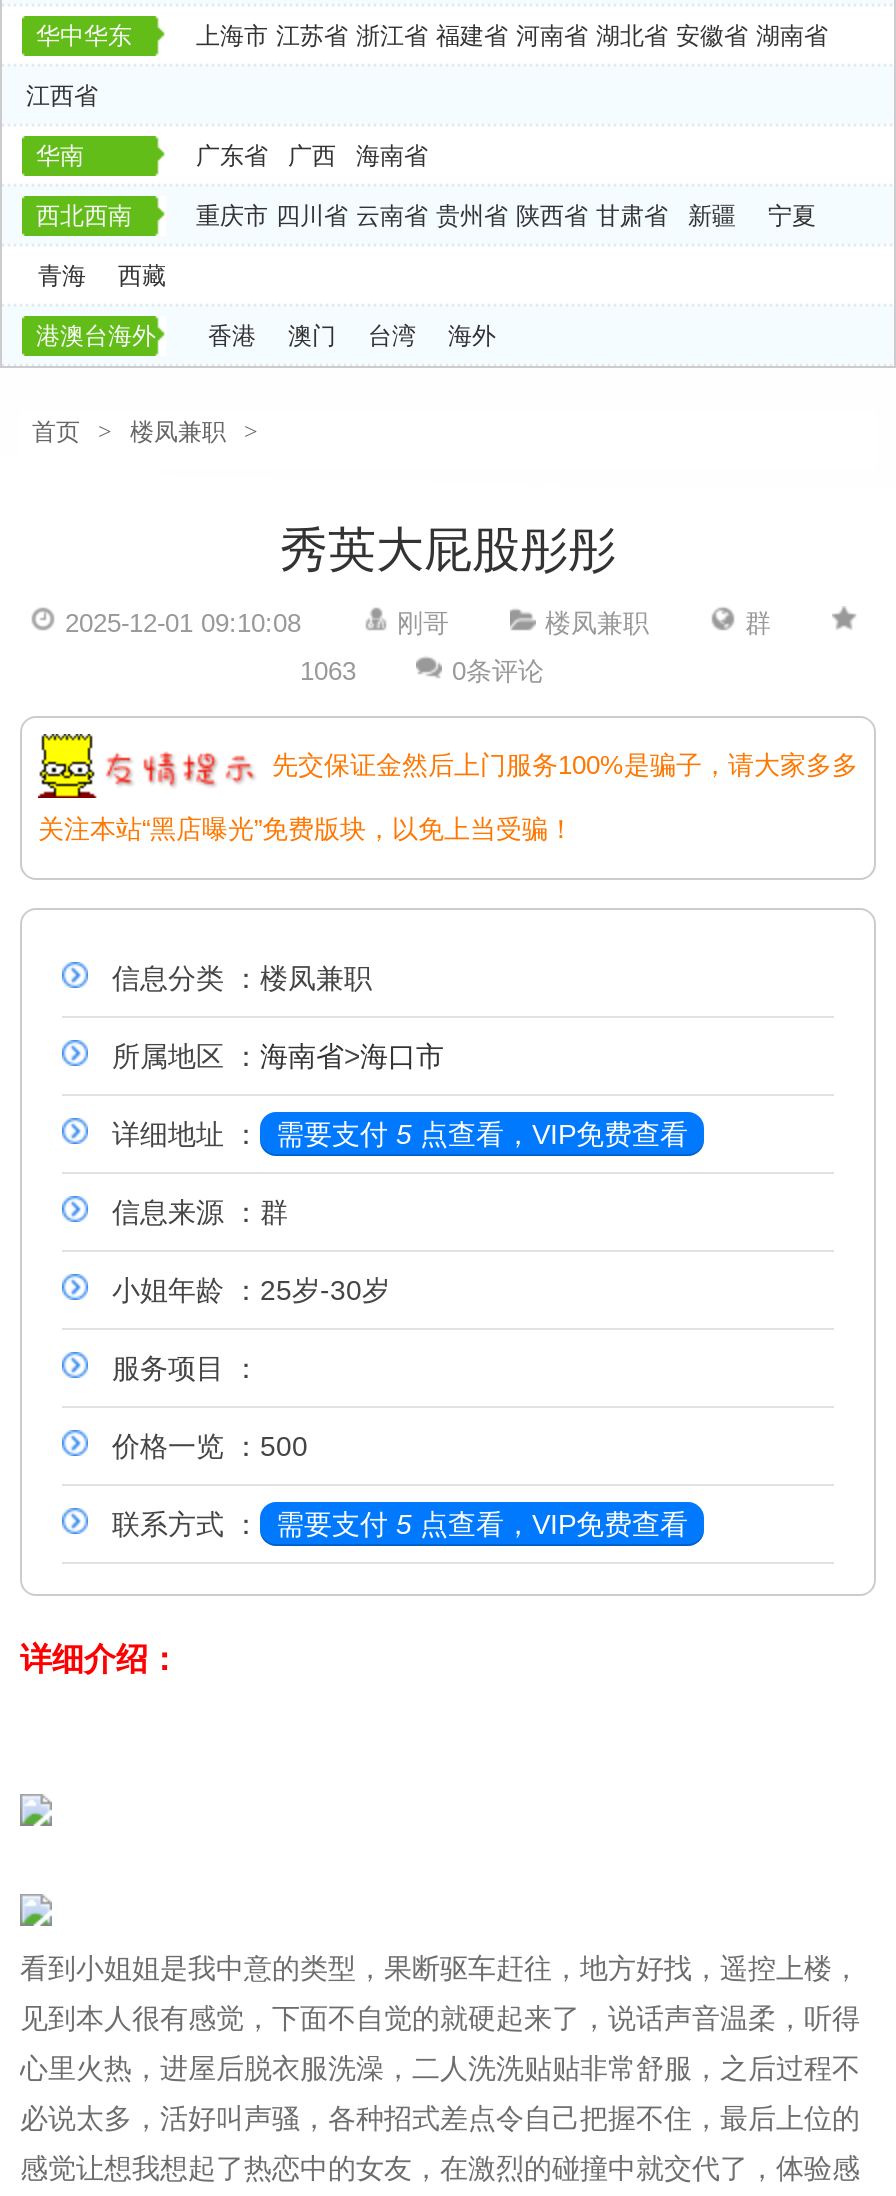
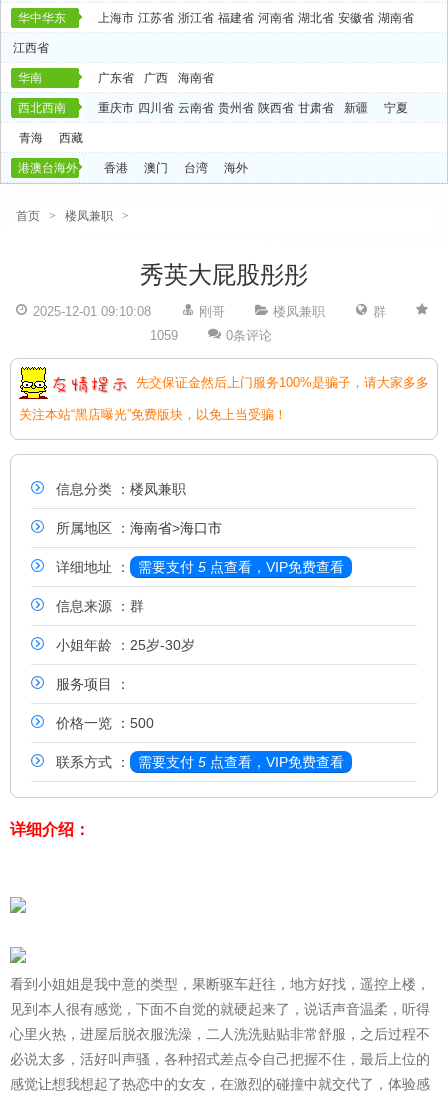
[300,656,356,686] 1063 -> [150,328,178,343] 1059

